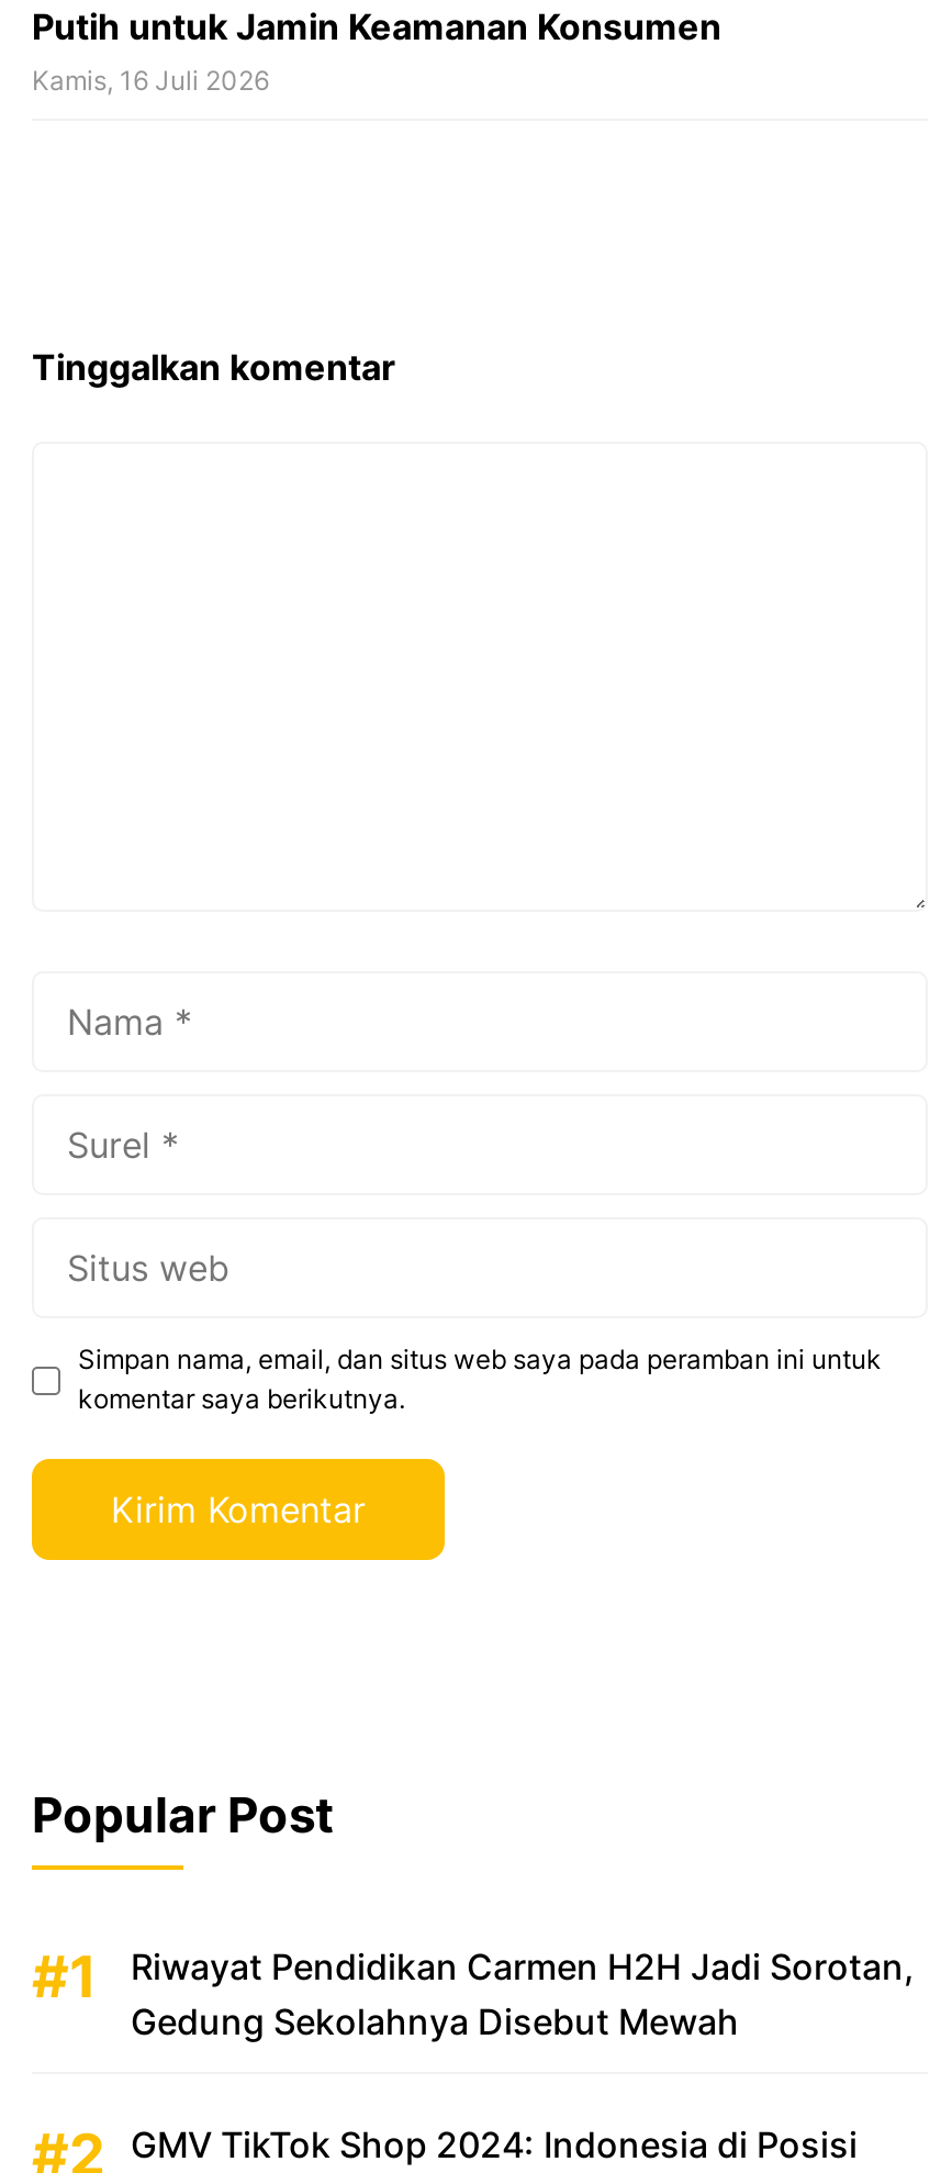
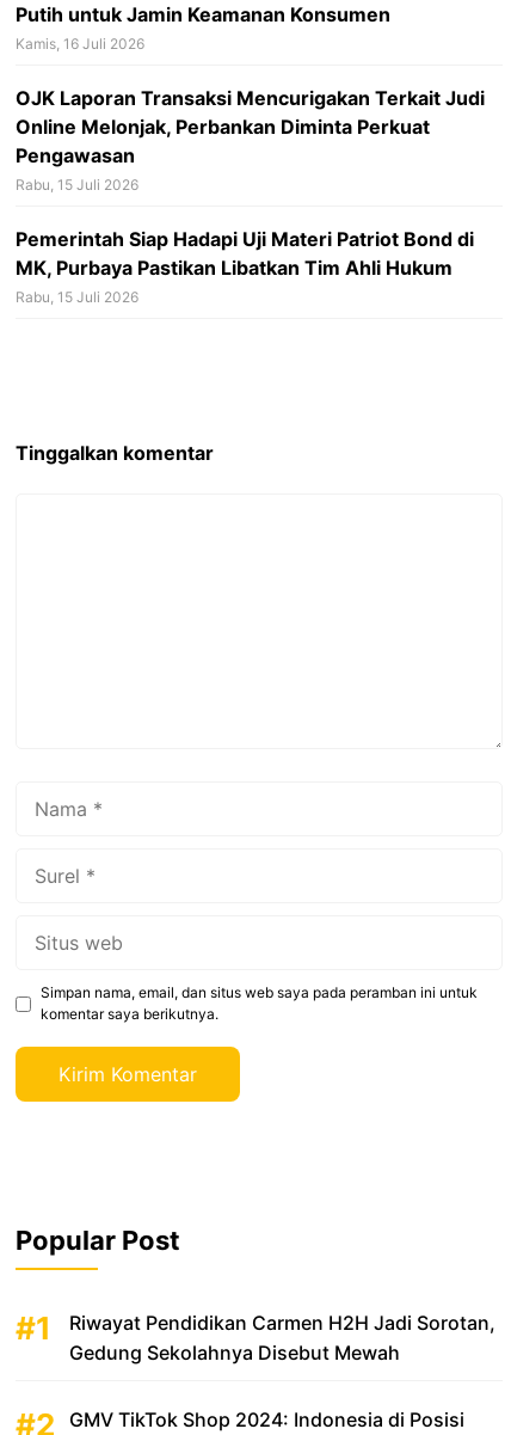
none -> [16,86,485,306] OJK Laporan Transaksi Mencurigakan Terkait Judi | Online Melonjak, Perbankan Diminta Perkuat | Pengawasan | Rabu, 15 Juli 2026 | Pemerintah Siap Hadapi Uji Materi Patriot Bond di | MK, Purbaya Pastikan Libatkan Tim Ahli Hukum | Rabu, 15 Juli 2026

